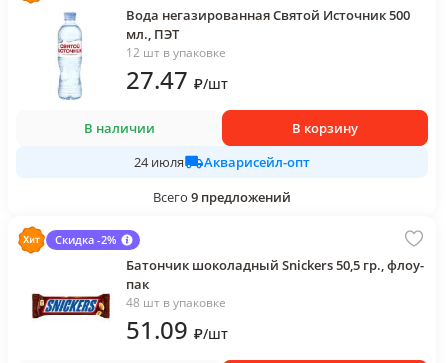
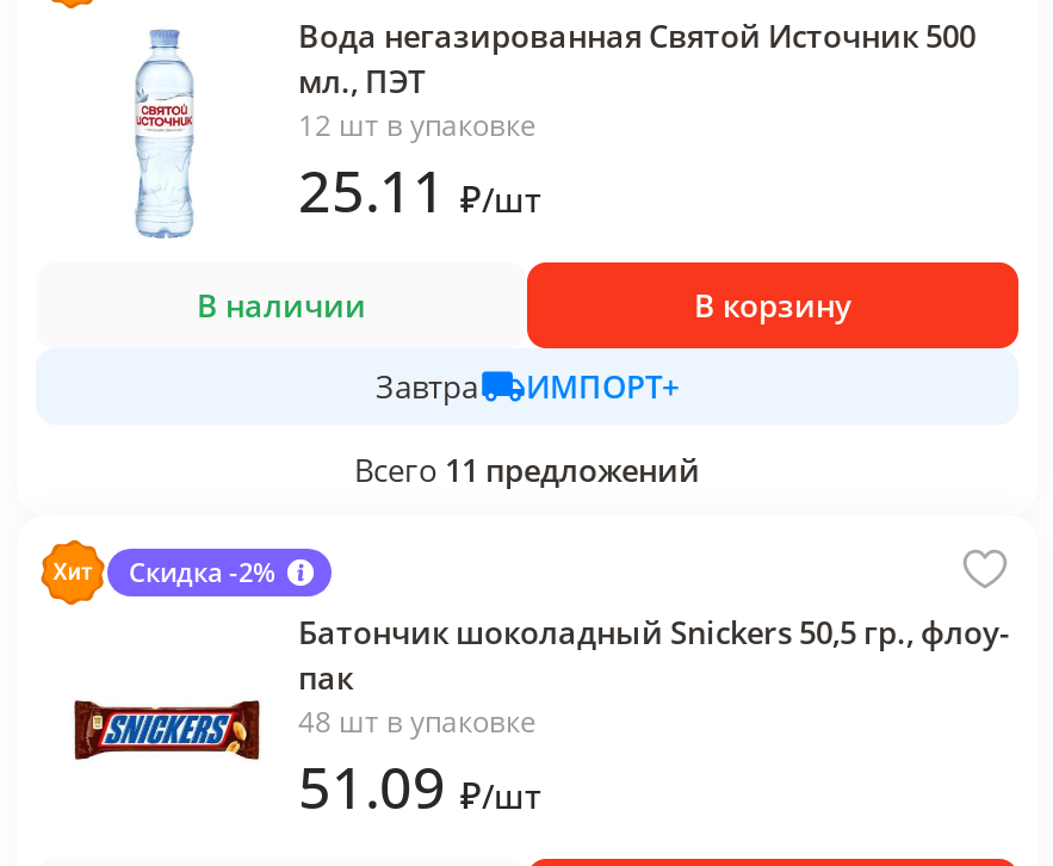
[126,63,228,96] 27.47 ₽/шт -> [298,150,541,229] 25.11 ₽/шт
[134,152,310,171] 24 июля | Акварисейл-опт -> [376,364,679,408] Завтра | ИМПОРТ+
[153,188,291,206] Всего 9 предложений -> [354,449,700,491] Всего 11 предложений

